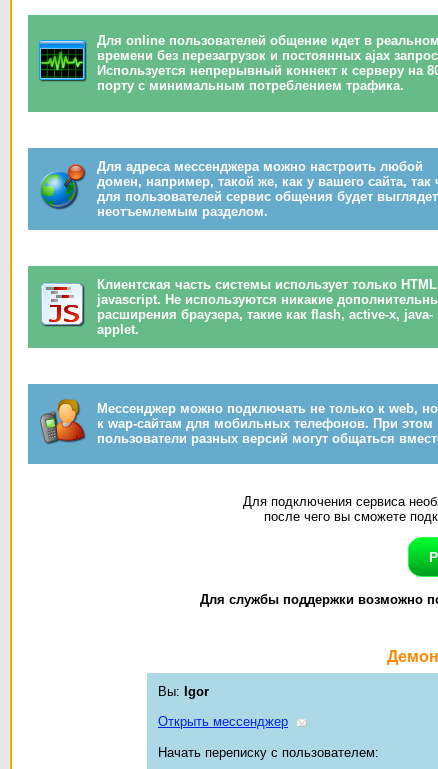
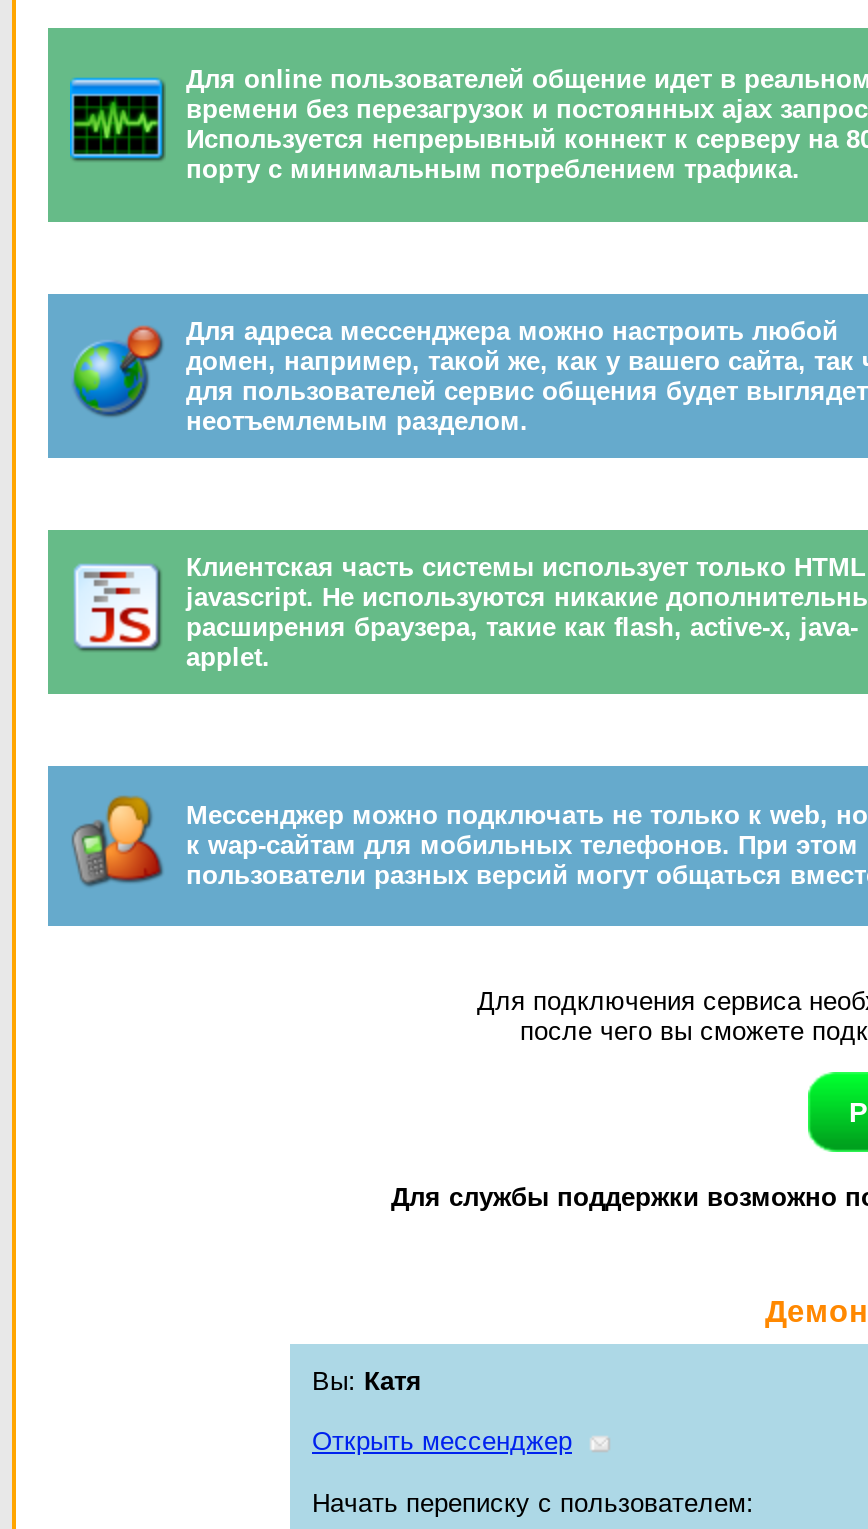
[158,684,209,699] Вы: Igor -> [312,1367,422,1397] Вы: Катя

